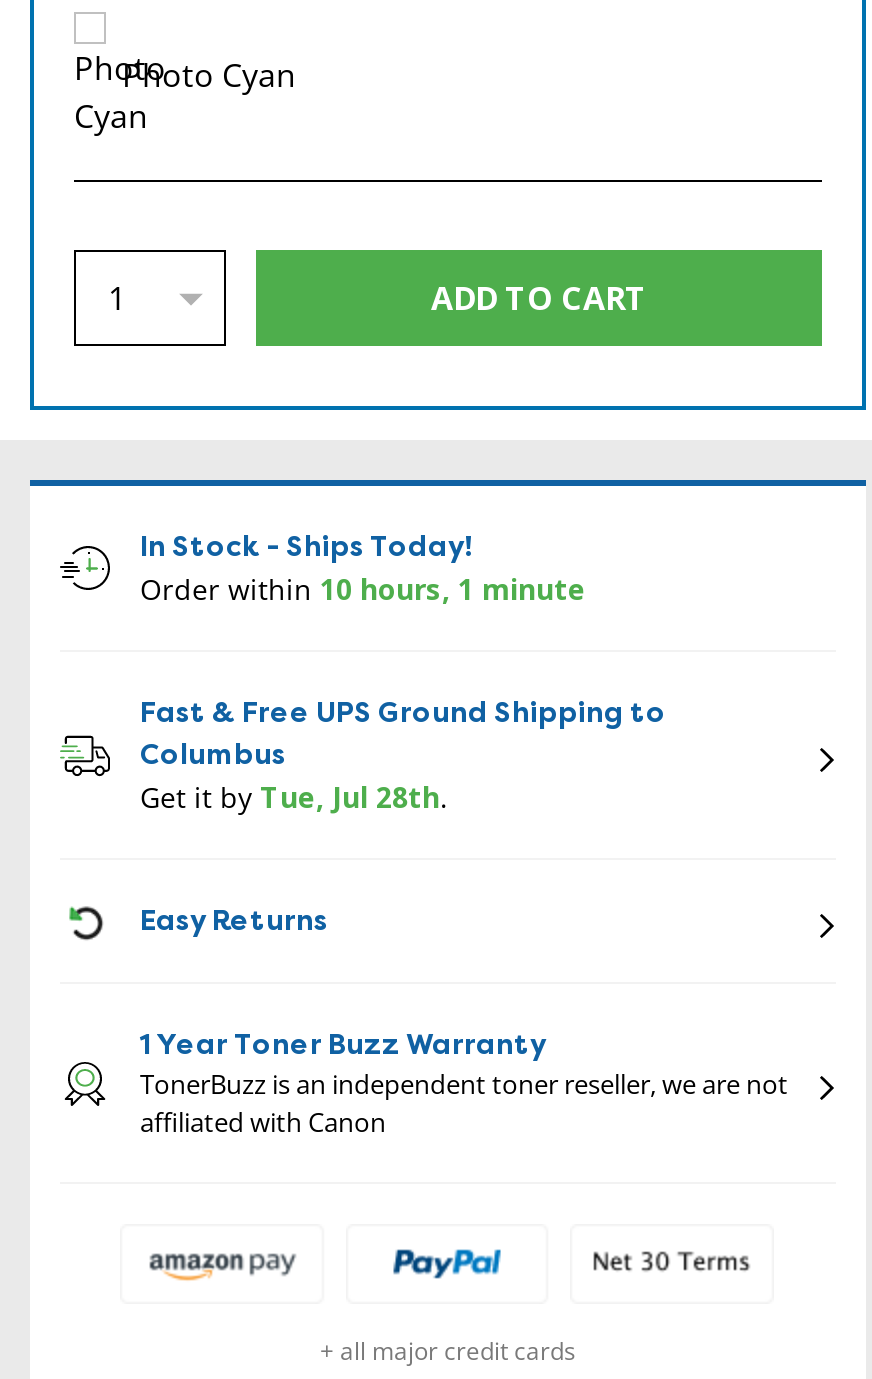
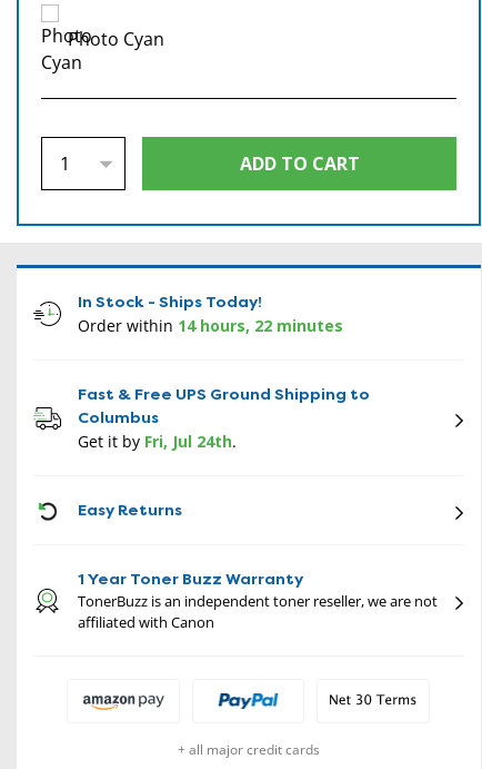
[140,570,586,608] Order within 10 hours, 1 minute -> [78,315,343,336] Order within 14 hours, 22 minutes
[140,778,448,816] Get it by Tue, Jul 28th. -> [78,431,237,452] Get it by Fri, Jul 24th.

